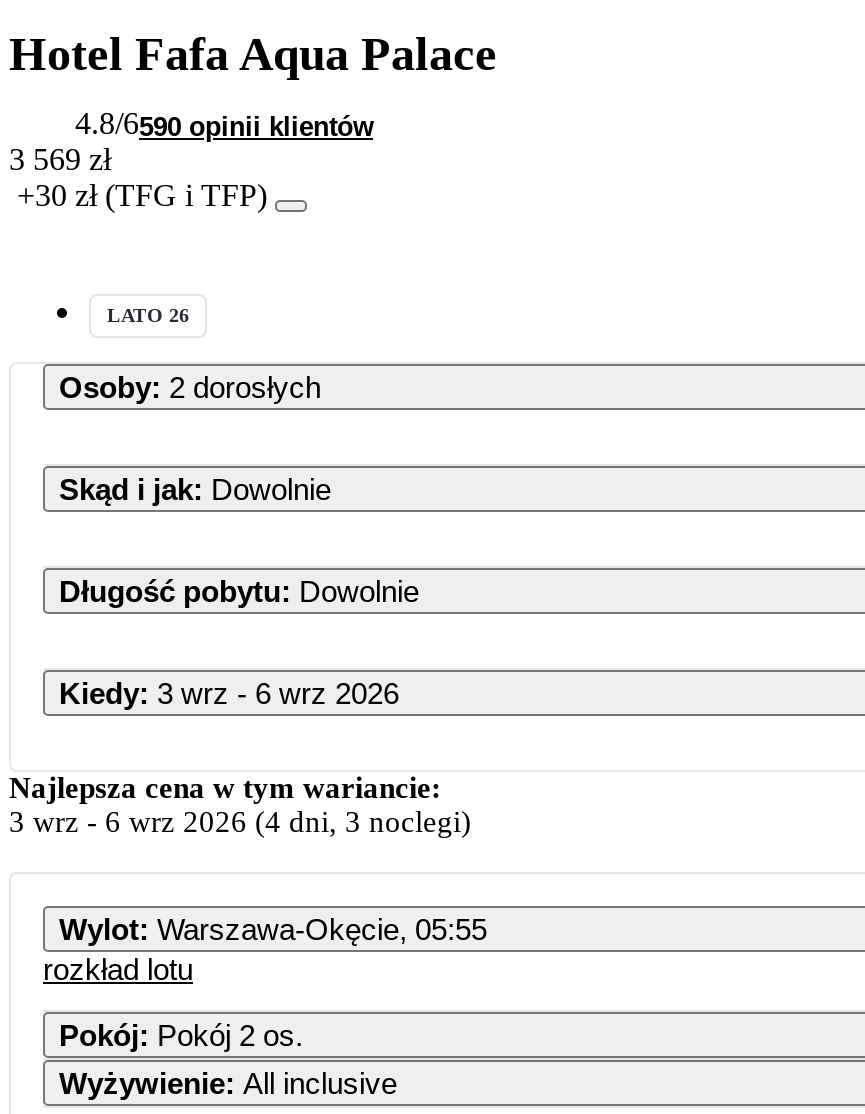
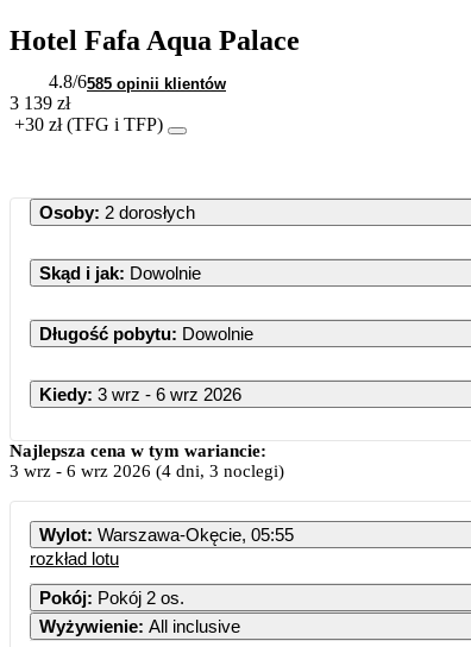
[75,105,373,141] 4.8/6590 opinii klientów -> [49,71,226,92] 4.8/6585 opinii klientów
[9,141,111,175] 3 569 zł -> [10,92,70,112] 3 139 zł
[107,303,189,325] LATO 26 -> none

